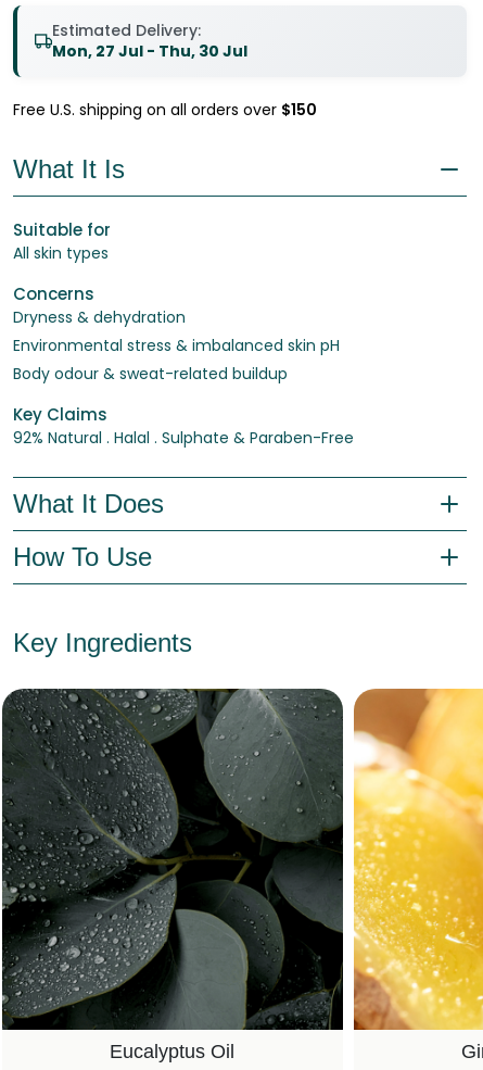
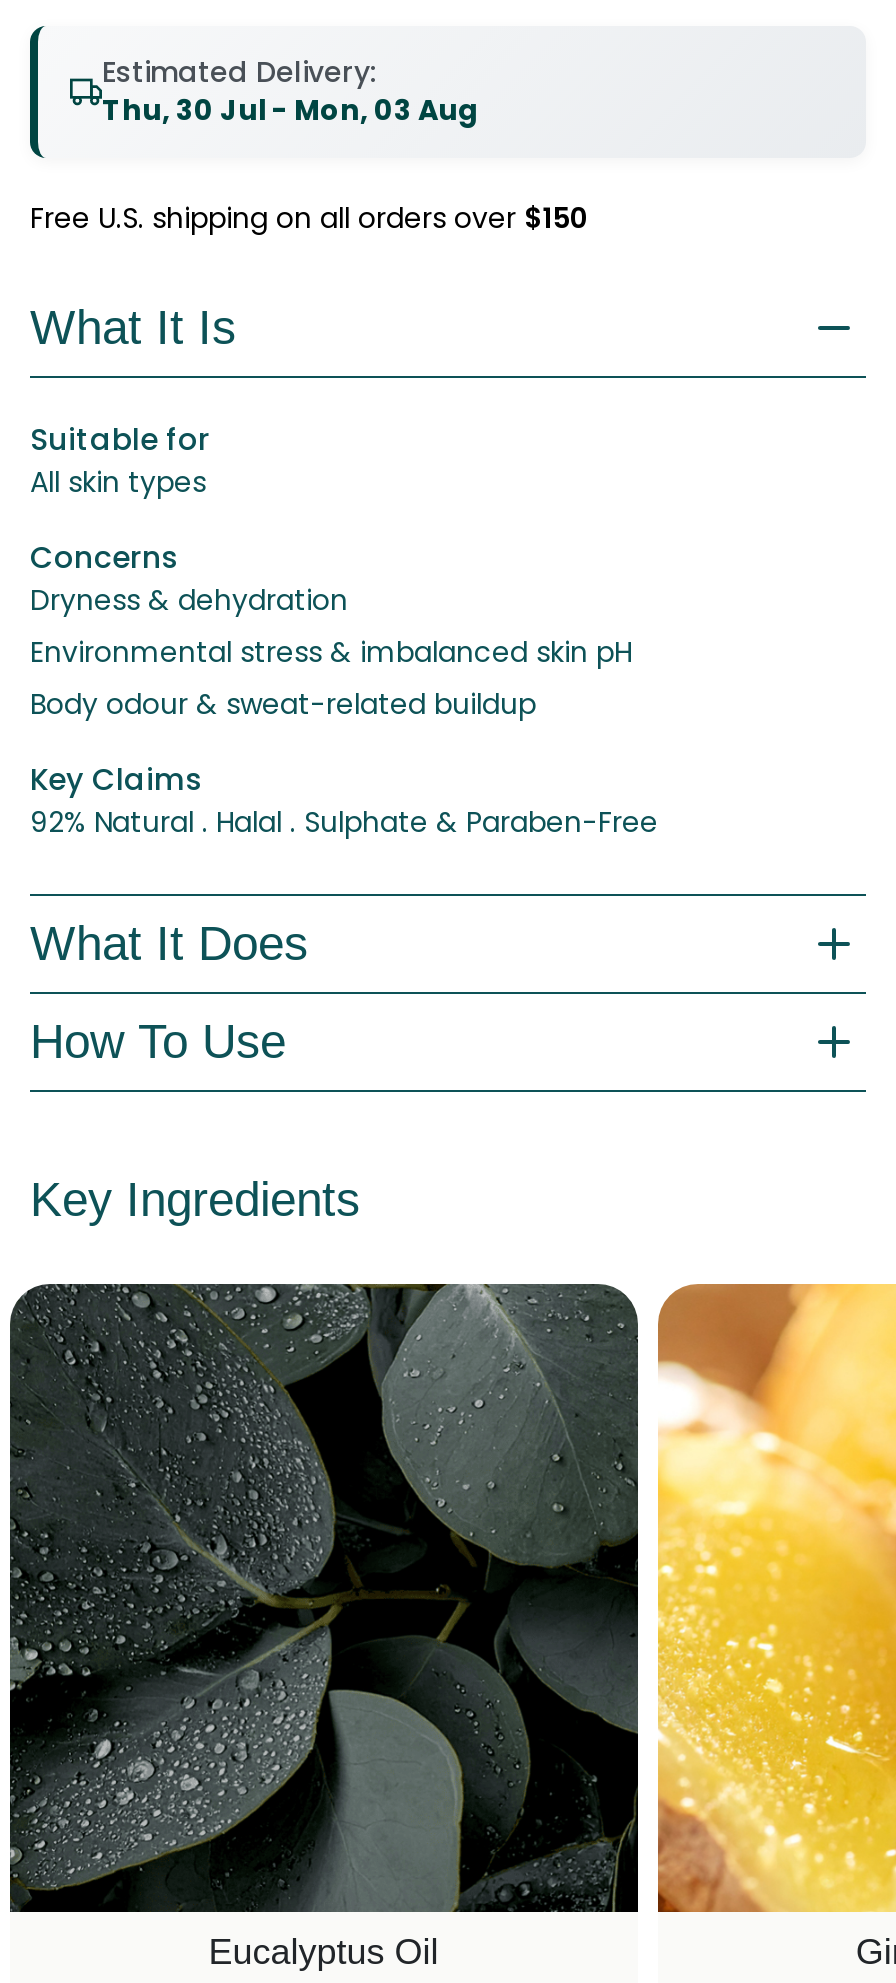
[52,40,247,62] Mon, 27 Jul - Thu, 30 Jul -> [102,90,478,130] Thu, 30 Jul - Mon, 03 Aug

